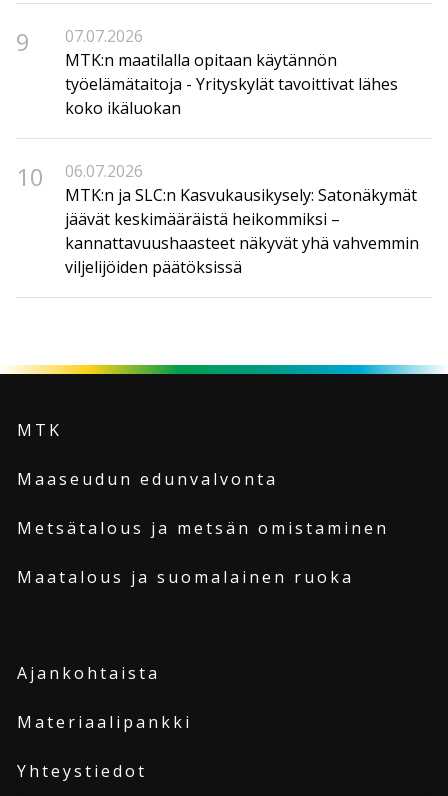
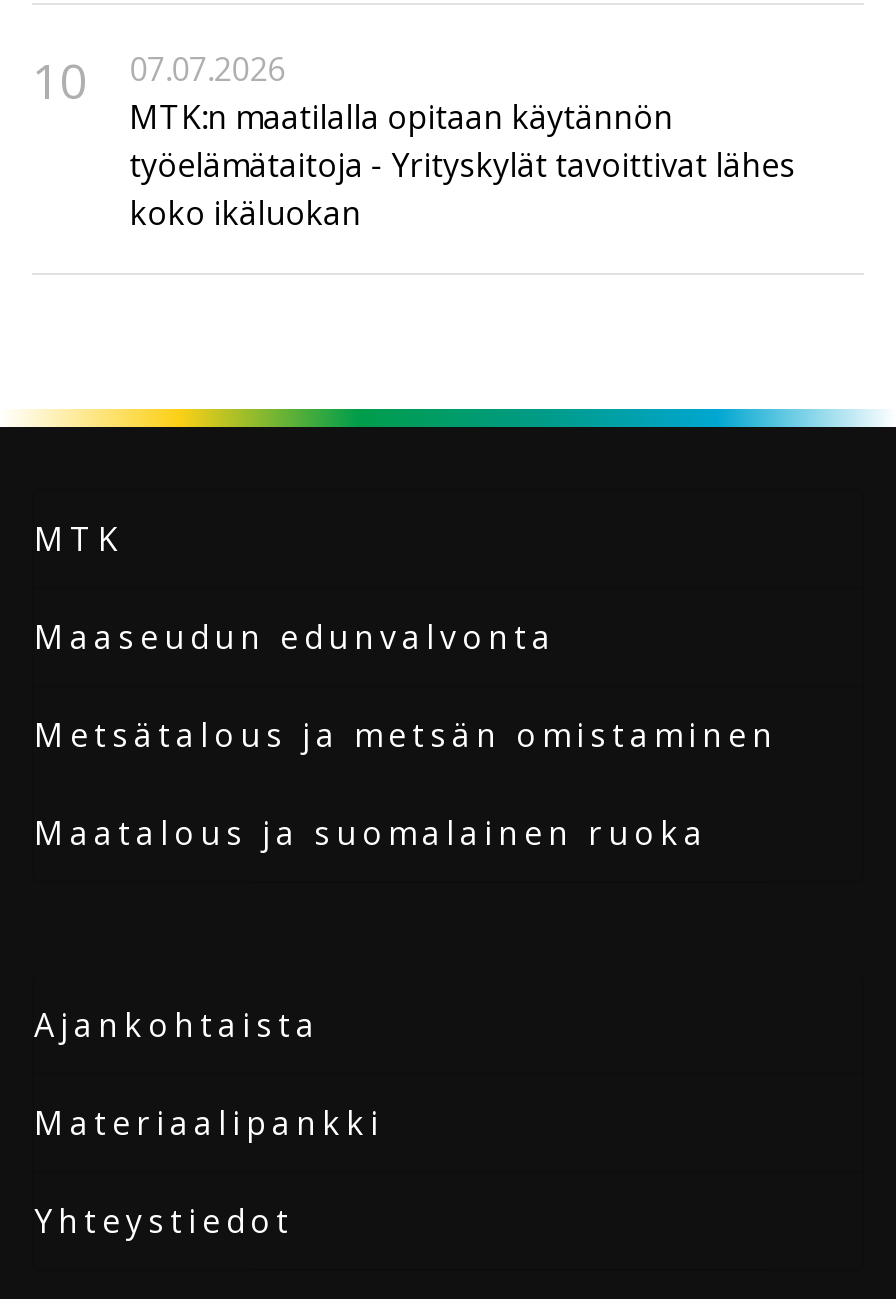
[16,25,143,58] 9 07.07.2026 -> [32,48,285,114] 10 07.07.2026
[16,160,419,278] 10 | 06.07.2026 | MTK:n ja SLC:n Kasvukausikysely: Satonäkymät | jäävät keskimääräistä heikommiksi – | kannattavuushaasteet näkyvät yhä vahvemmin | viljelijöiden päätöksissä -> none

